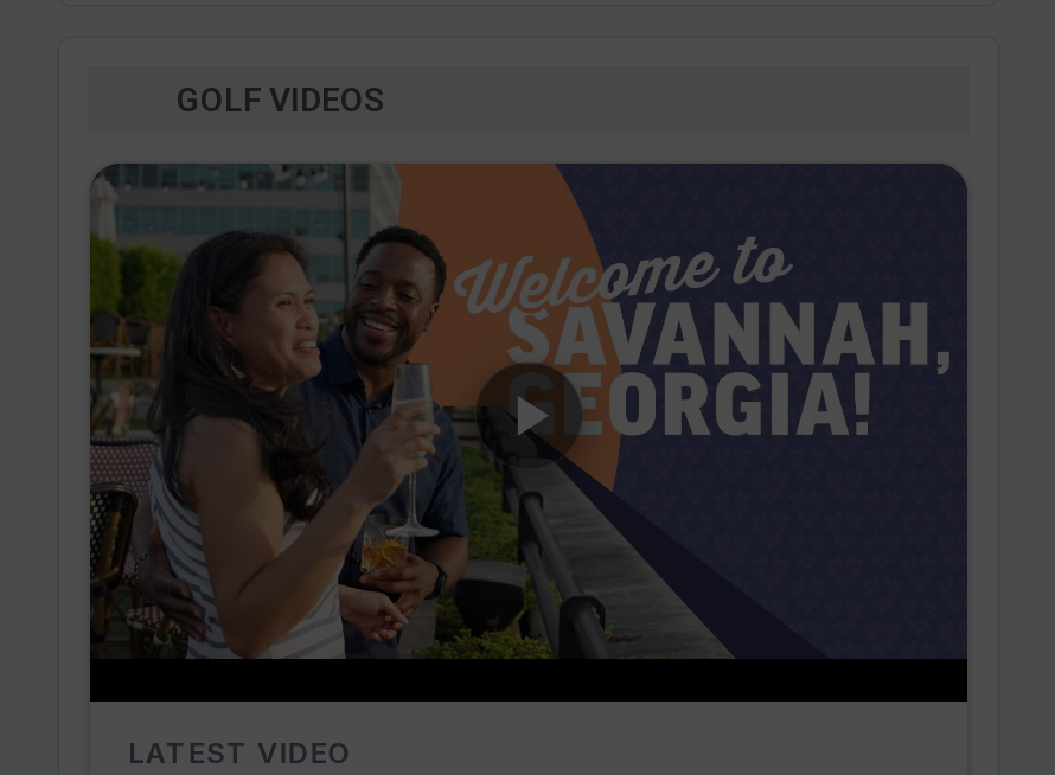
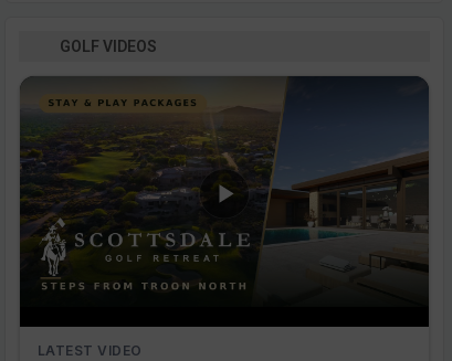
[88,164,970,661] [image] -> [20,76,430,307] [image]

